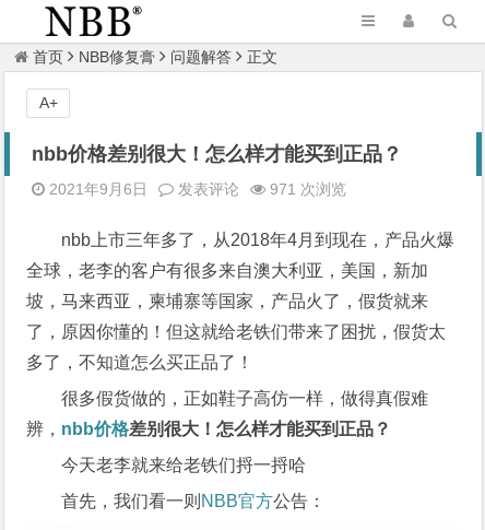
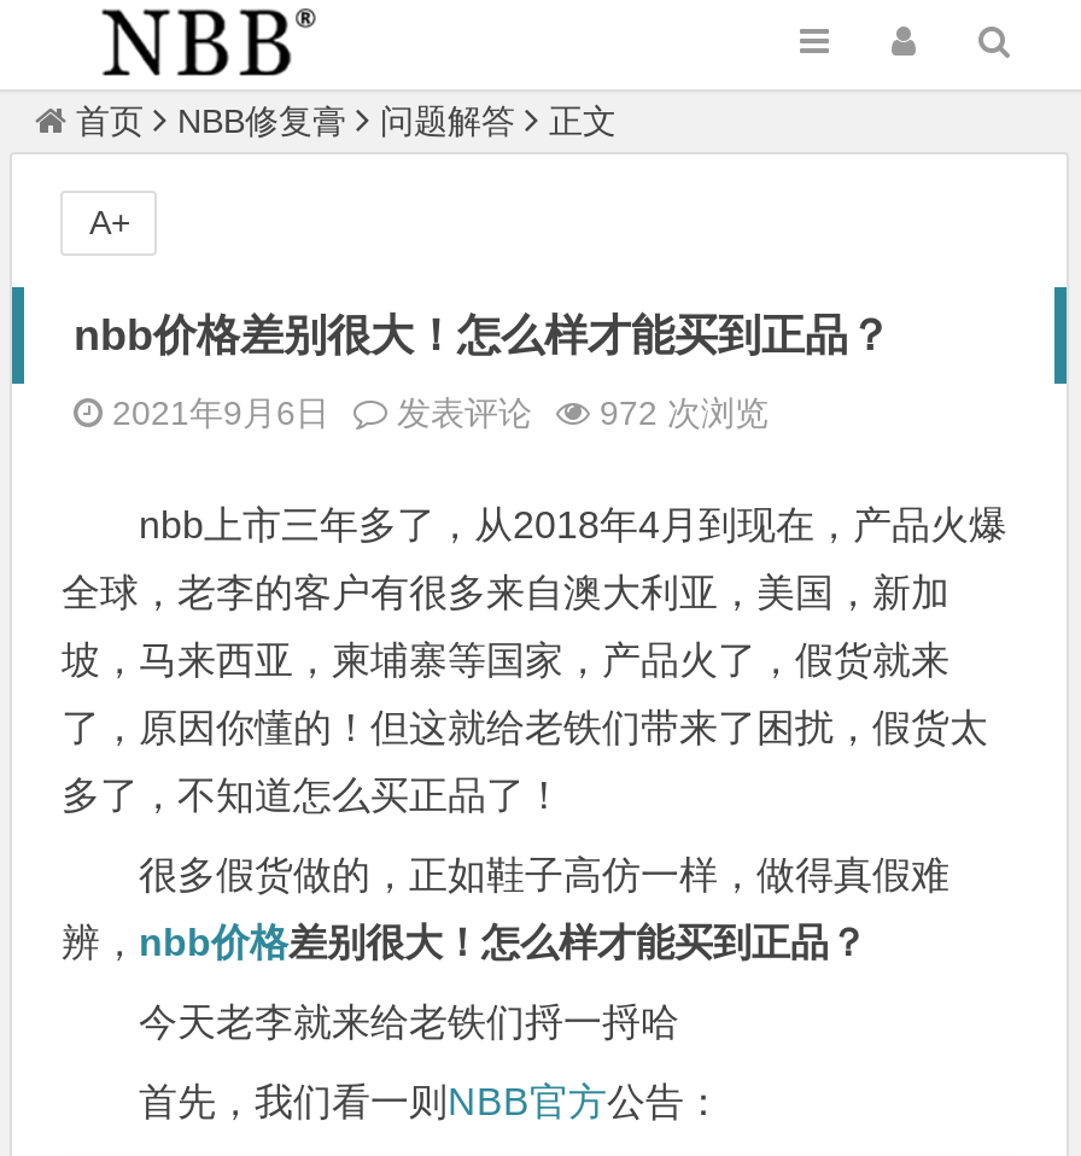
[45,180,347,198] 2021年9月6日 发表评论 971 次浏览 -> [103,393,769,432] 2021年9月6日 发表评论 972 次浏览

